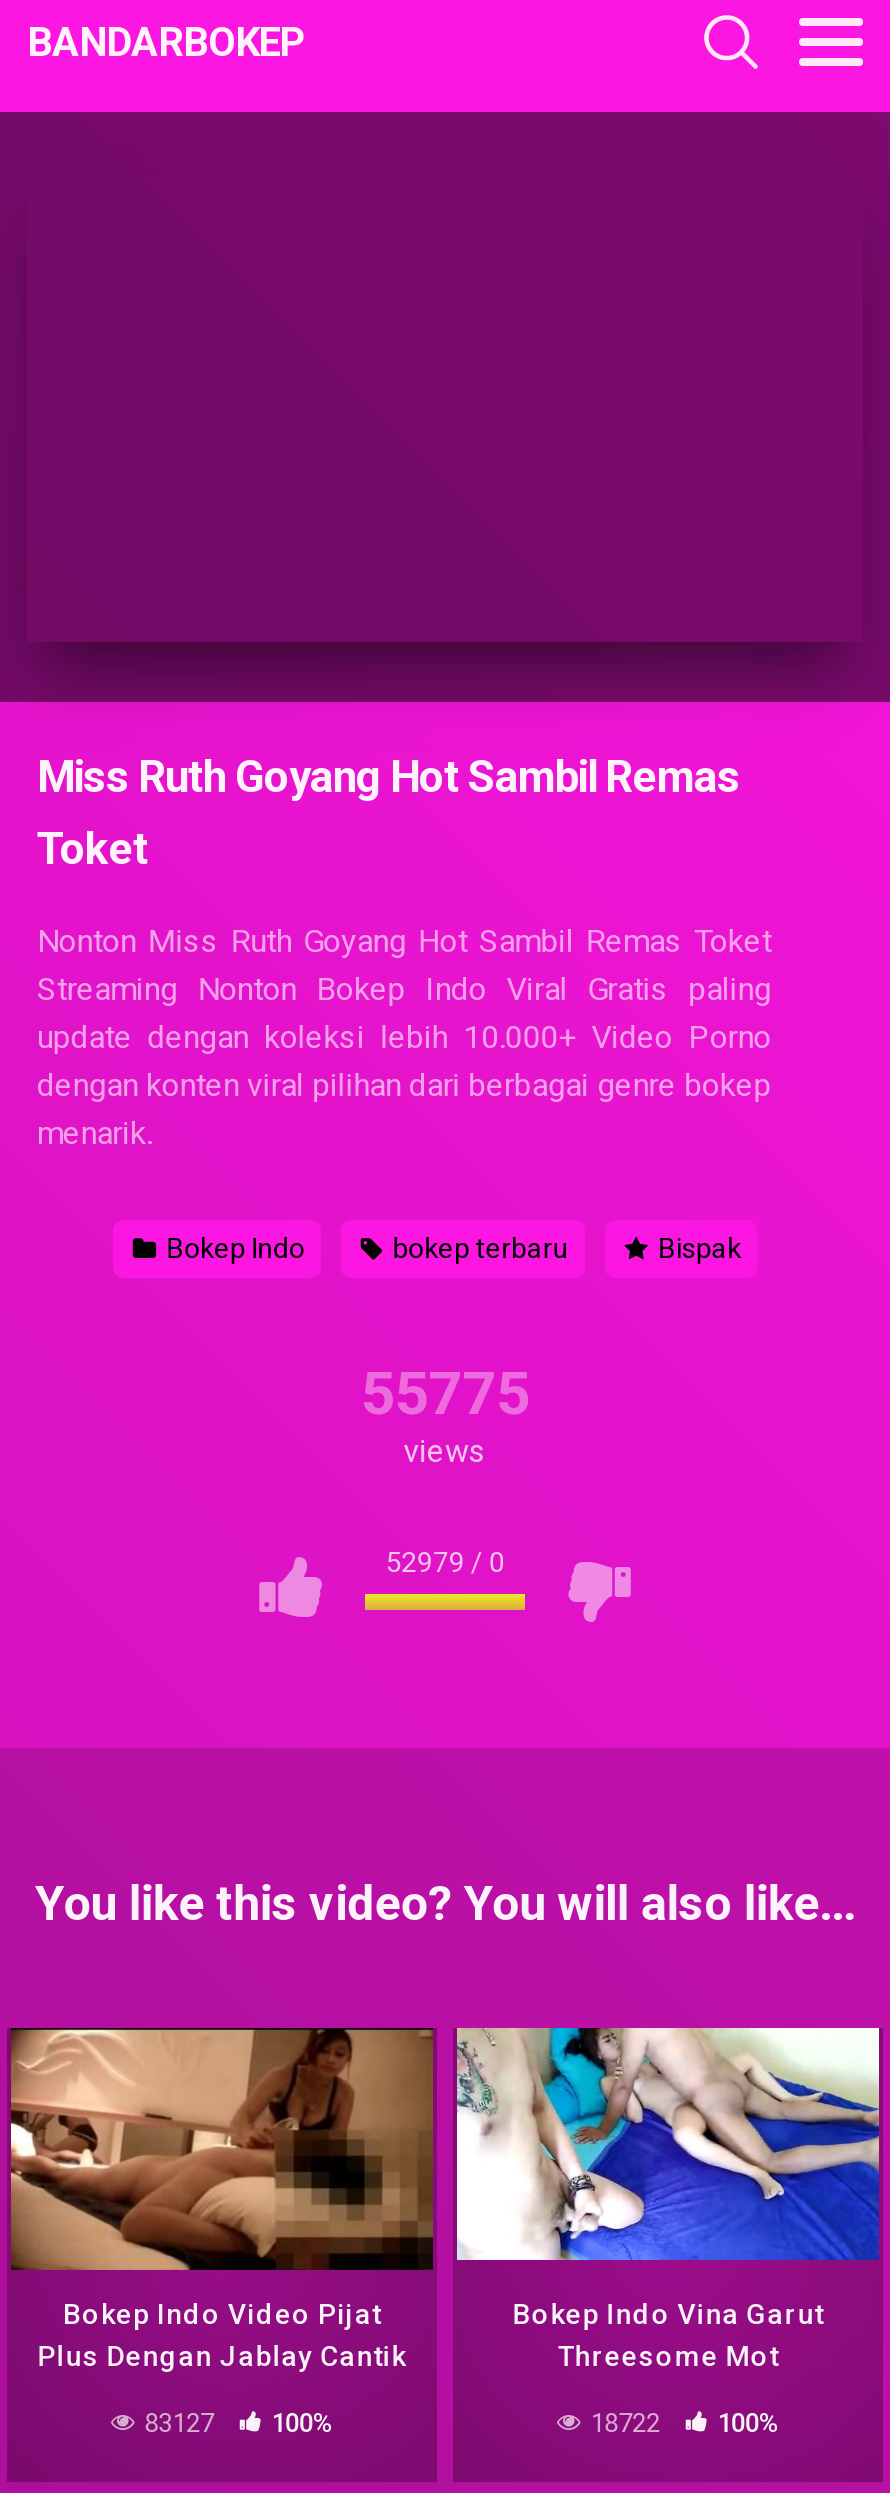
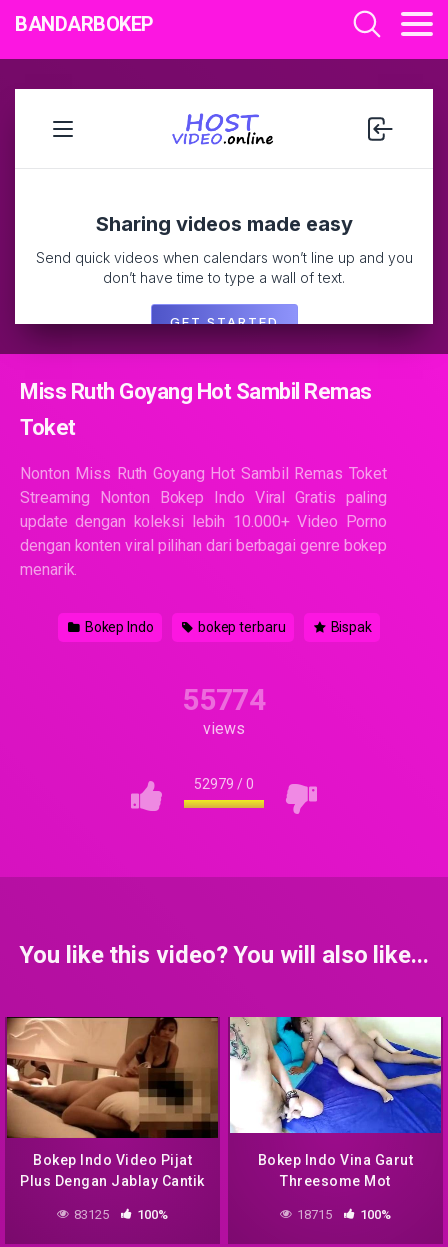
none -> [14,88,434,325] [image]
[360,1358,530,1428] 55775 -> [182,682,266,717] 55774
[139,2408,333,2438] 83127 100% -> [71,1207,168,1222] 83125 100%
[585,2408,779,2438] 18722 100% -> [294,1207,391,1222] 18715 100%

